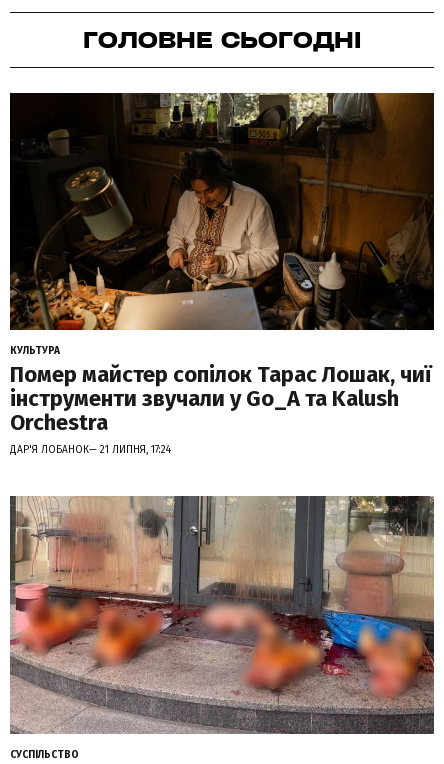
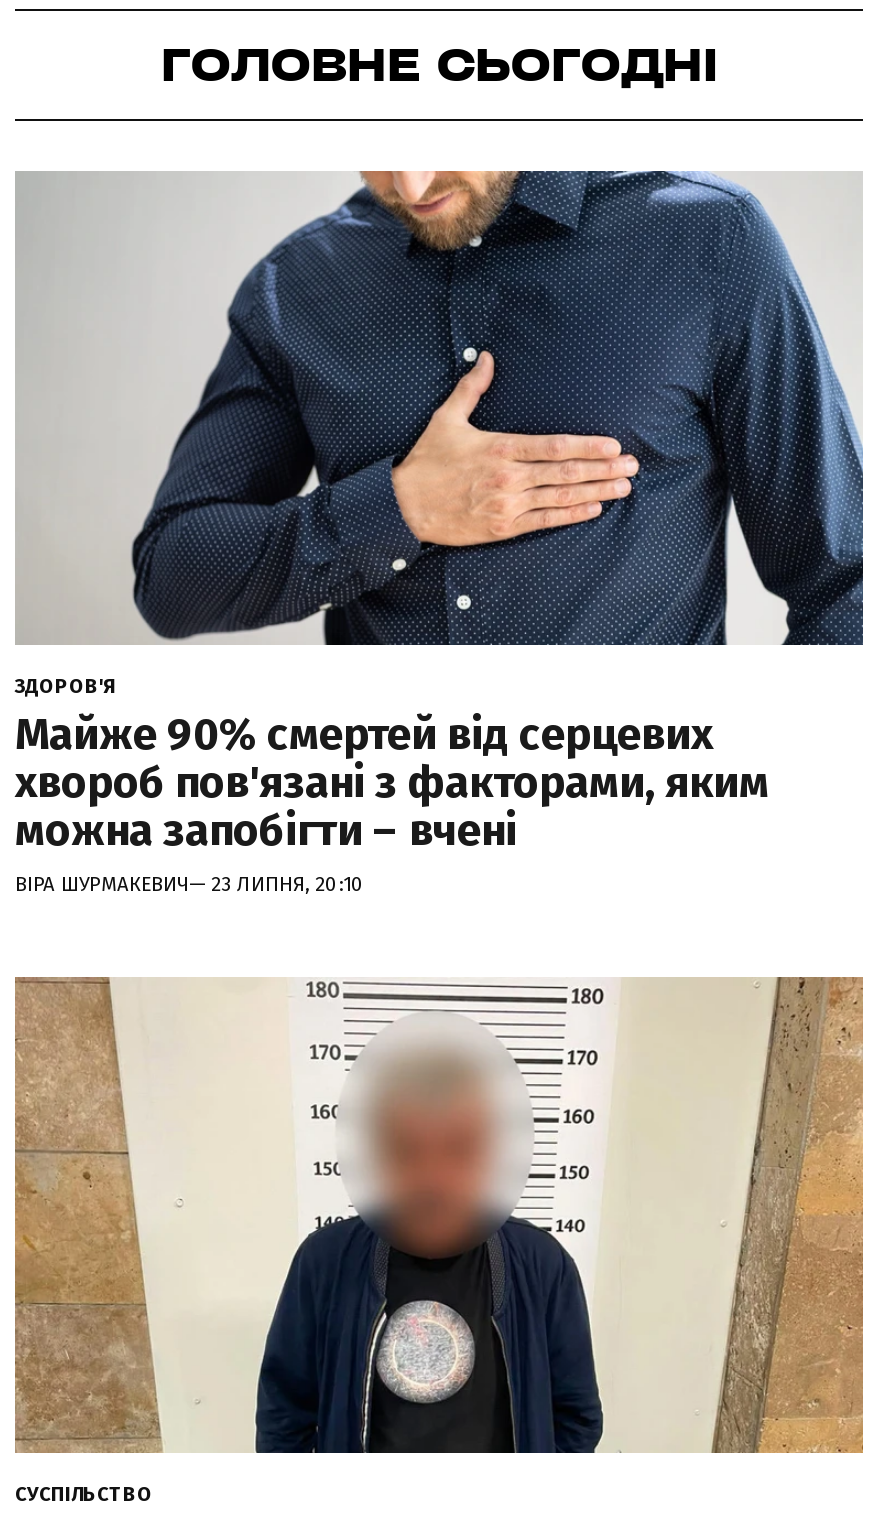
[9,92,435,456] [image] | КУЛЬТУРА | Помер майстер сопілок Тарас Лошак, чиї | інструменти звучали у Go_A та Kalush | Orchestra | ДАР'Я ЛОБАНОК— 21 ЛИПНЯ, 17:24 -> [15,169,865,898] [image] | ЗДОРОВ'Я | Майже 90% смертей від серцевих | хвороб пов'язані з факторами, яким | можна запобігти – вчені | ВІРА ШУРМАКЕВИЧ— 23 ЛИПНЯ, 20:10
[9,495,435,735] [image] -> [13,975,865,1455] [image]

